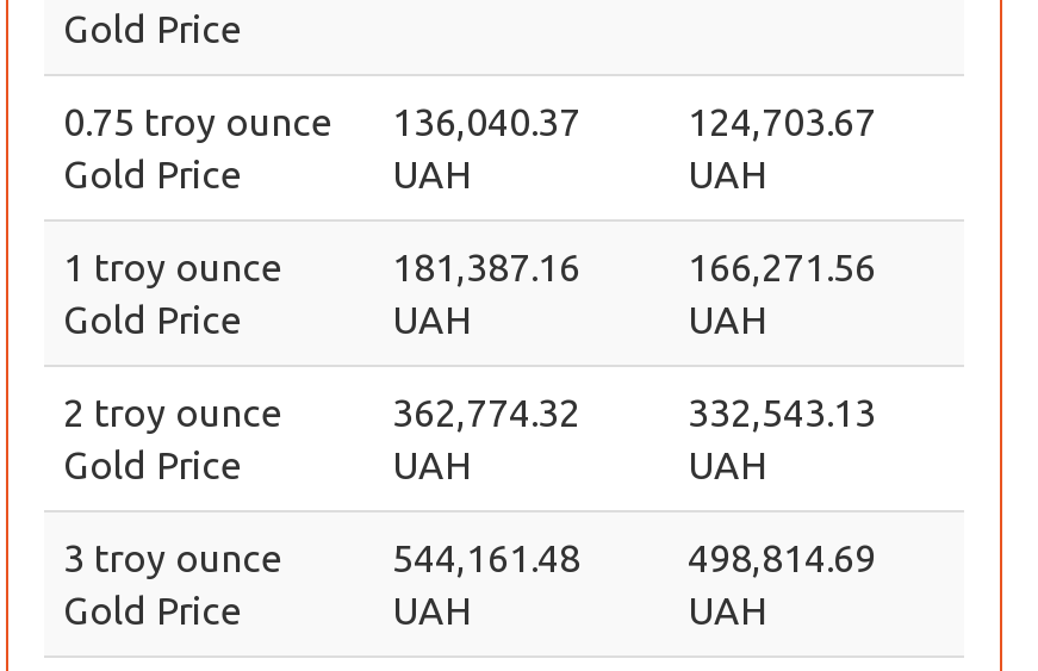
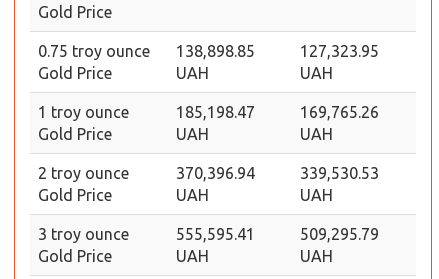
[63,100,580,143] 0.75 troy ounce 136,040.37 -> [38,42,255,60] 0.75 troy ounce 138,898.85
[688,100,876,143] 124,703.67 -> [300,42,379,60] 127,323.95
[392,246,580,288] 181,387.16 -> [176,103,255,121] 185,198.47
[688,246,876,288] 166,271.56 -> [300,103,379,121] 169,765.26
[392,391,580,434] 362,774.32 -> [176,164,255,182] 370,396.94
[688,391,876,434] 332,543.13 -> [300,164,379,182] 339,530.53
[392,536,580,579] 544,161.48 -> [176,225,255,243] 555,595.41
[688,536,876,579] 498,814.69 -> [300,225,379,243] 509,295.79

